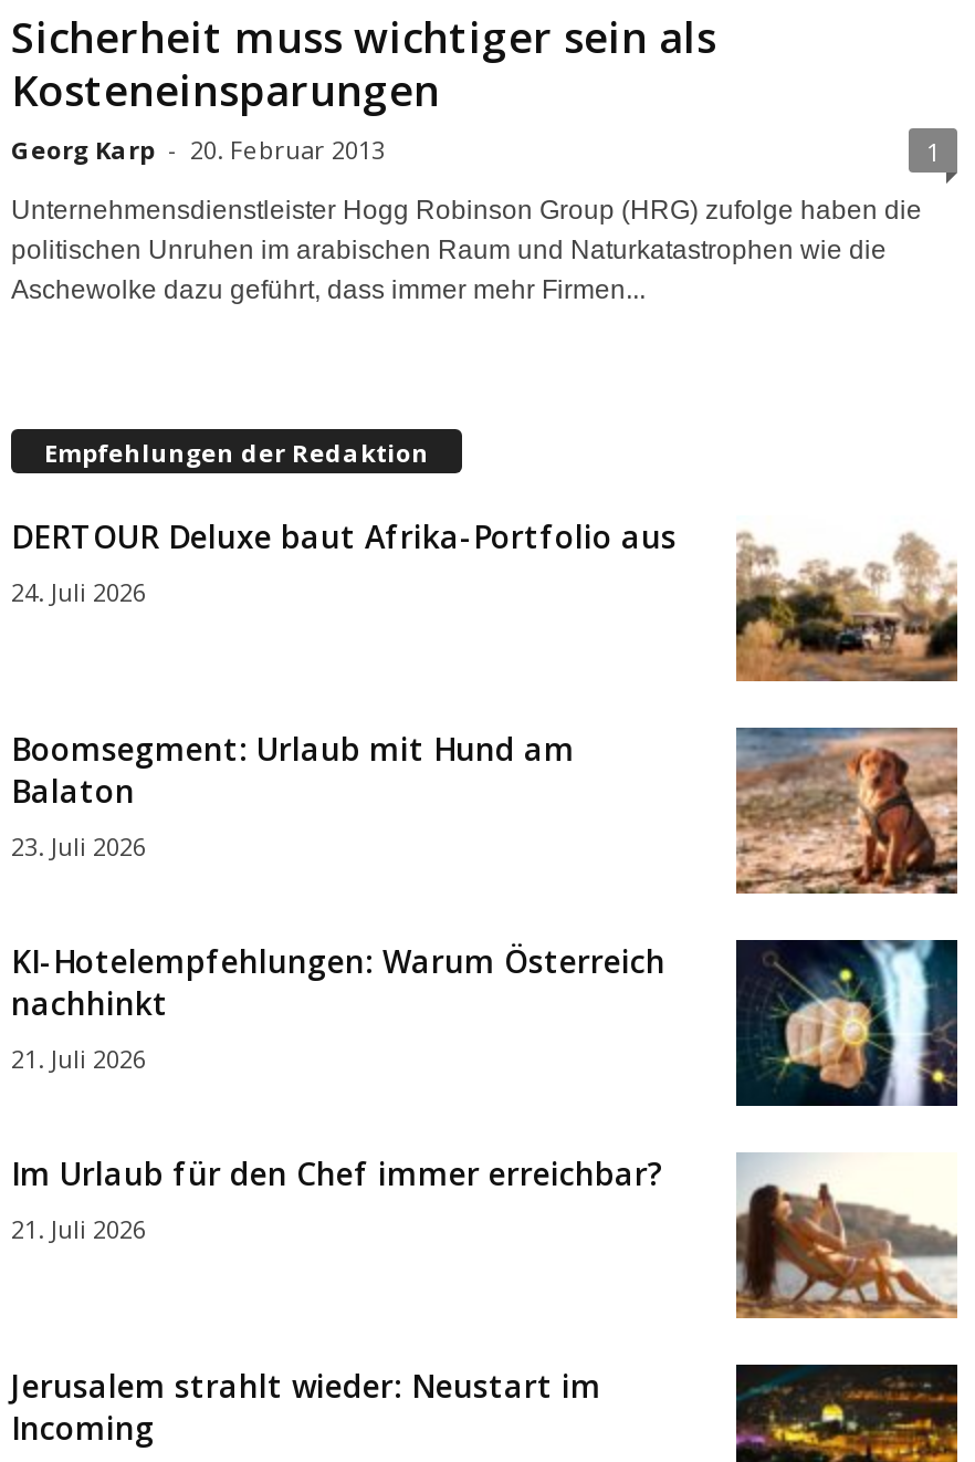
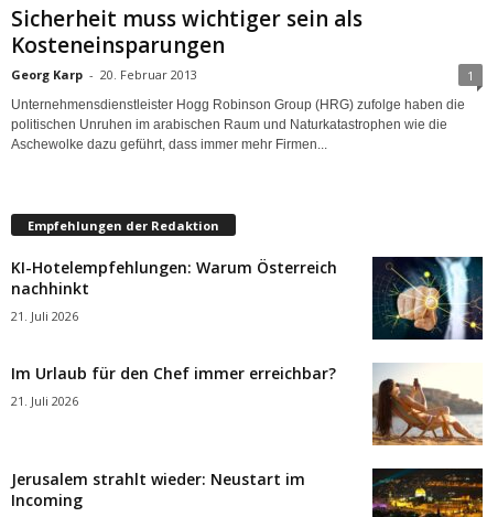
[11,516,960,683] [image] | DERTOUR Deluxe baut Afrika-Portfolio aus | 24. Juli 2026 -> none
[11,728,575,863] Boomsegment: Urlaub mit Hund am | Balaton | 23. Juli 2026 -> none
[734,725,960,896] [image] -> none

